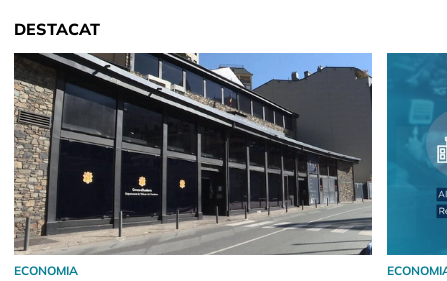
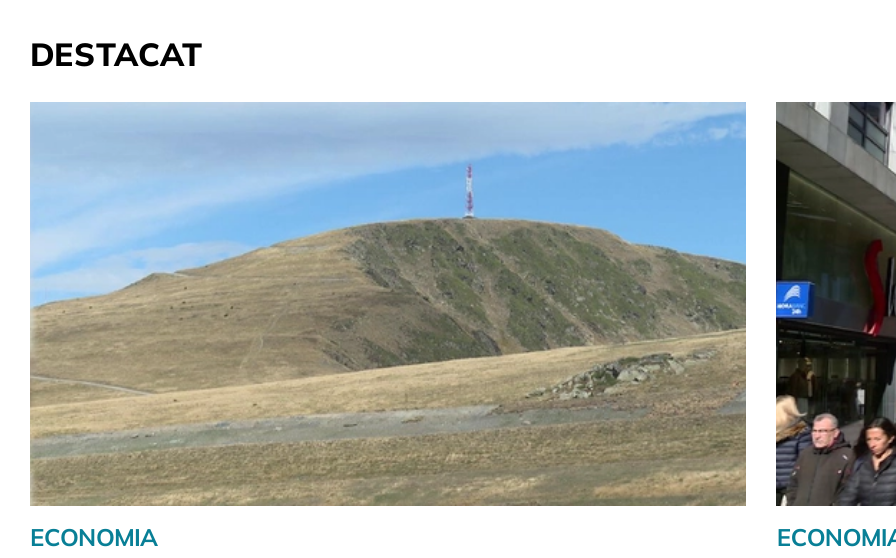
[13,52,373,256] [image] -> [30,102,746,508] [image]
[386,52,444,256] [image] -> [774,100,890,508] [image]

